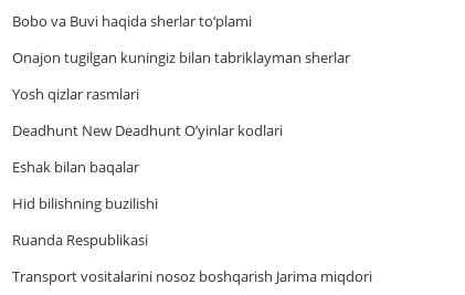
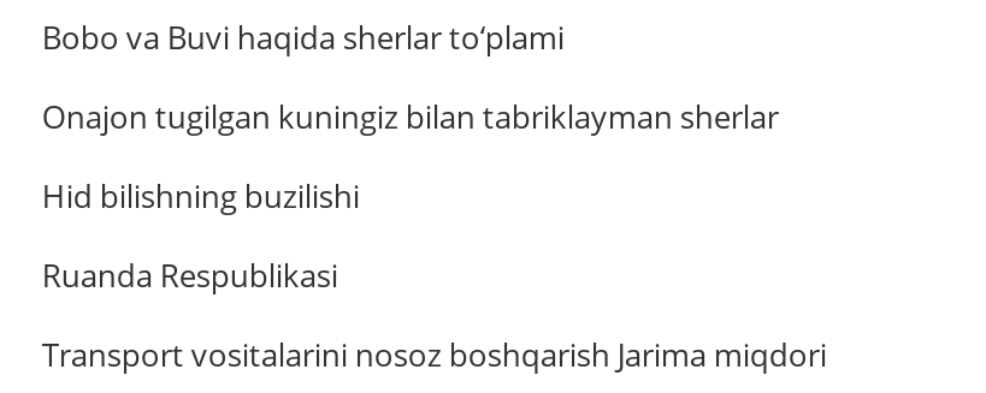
[13,84,283,177] Yosh qizlar rasmlari | Deadhunt New Deadhunt O’yinlar kodlari | Eshak bilan baqalar -> none

